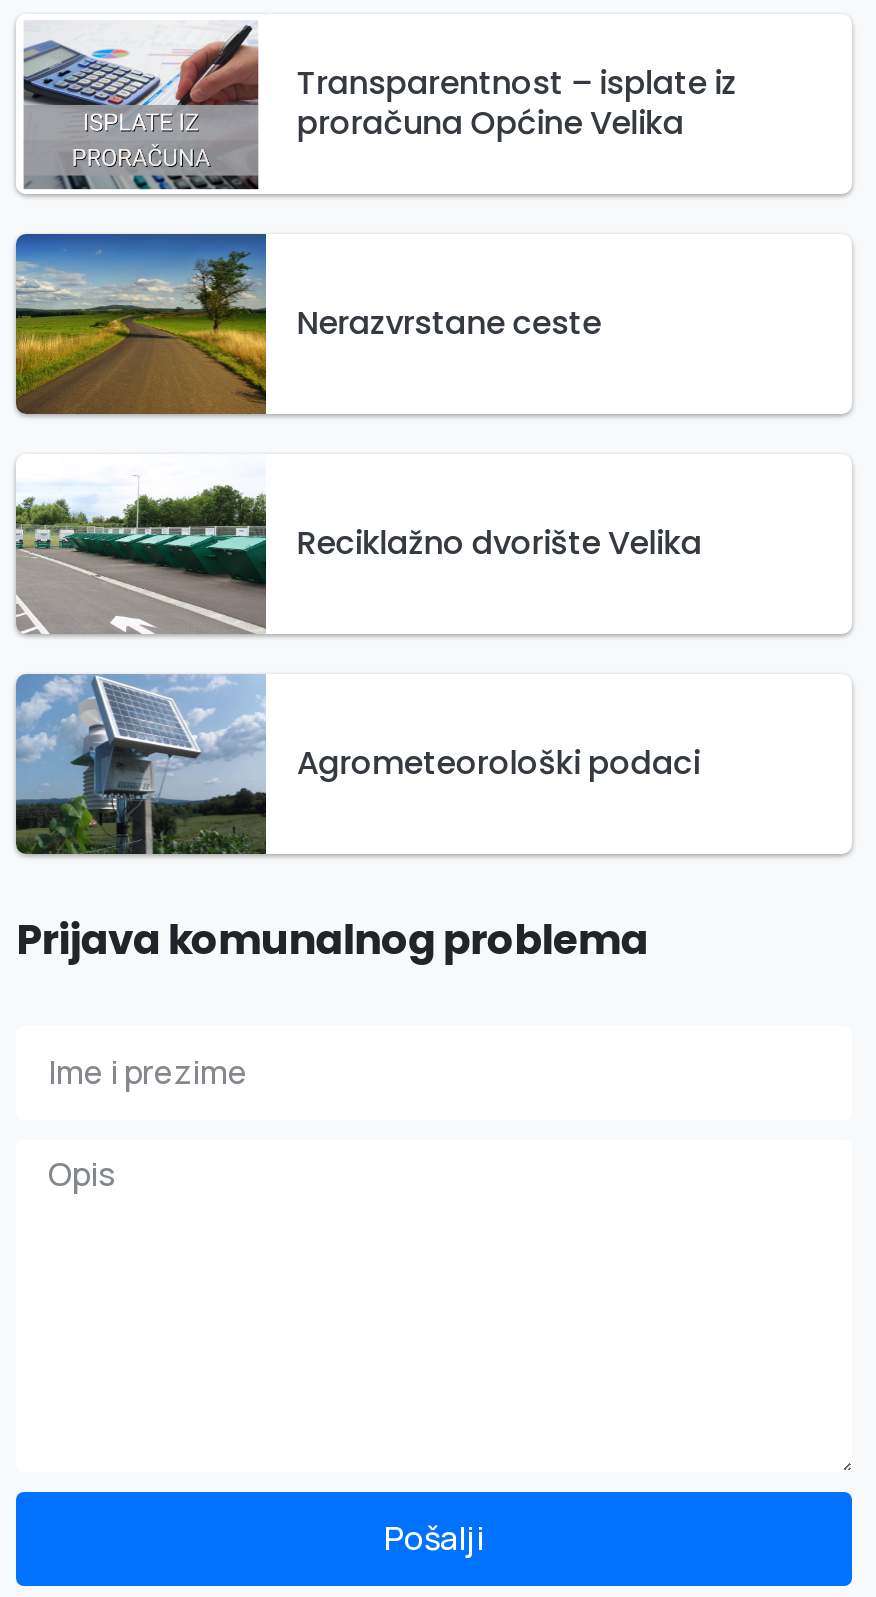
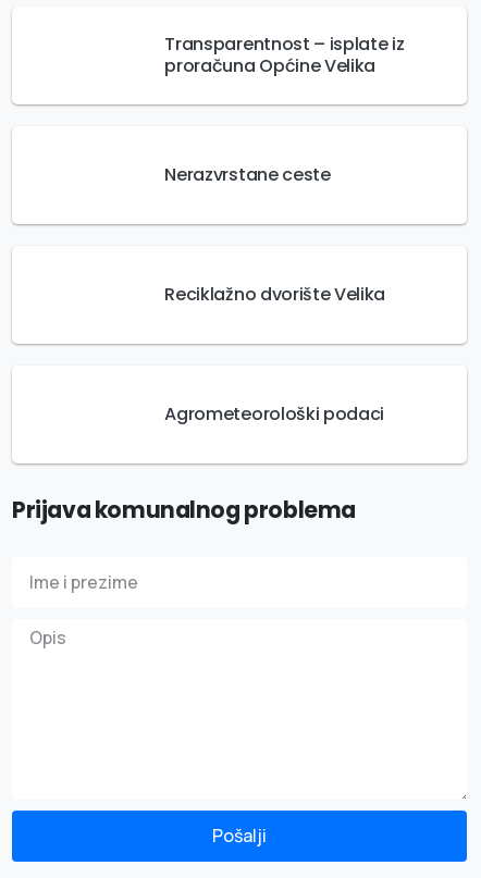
[22,22,260,192] [image] -> none
[14,232,268,416] [image] -> none
[14,484,268,636] [image] -> none
[14,672,268,856] [image] -> none

